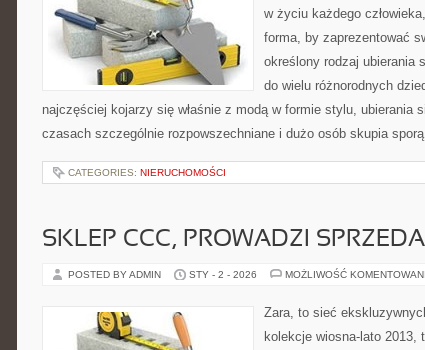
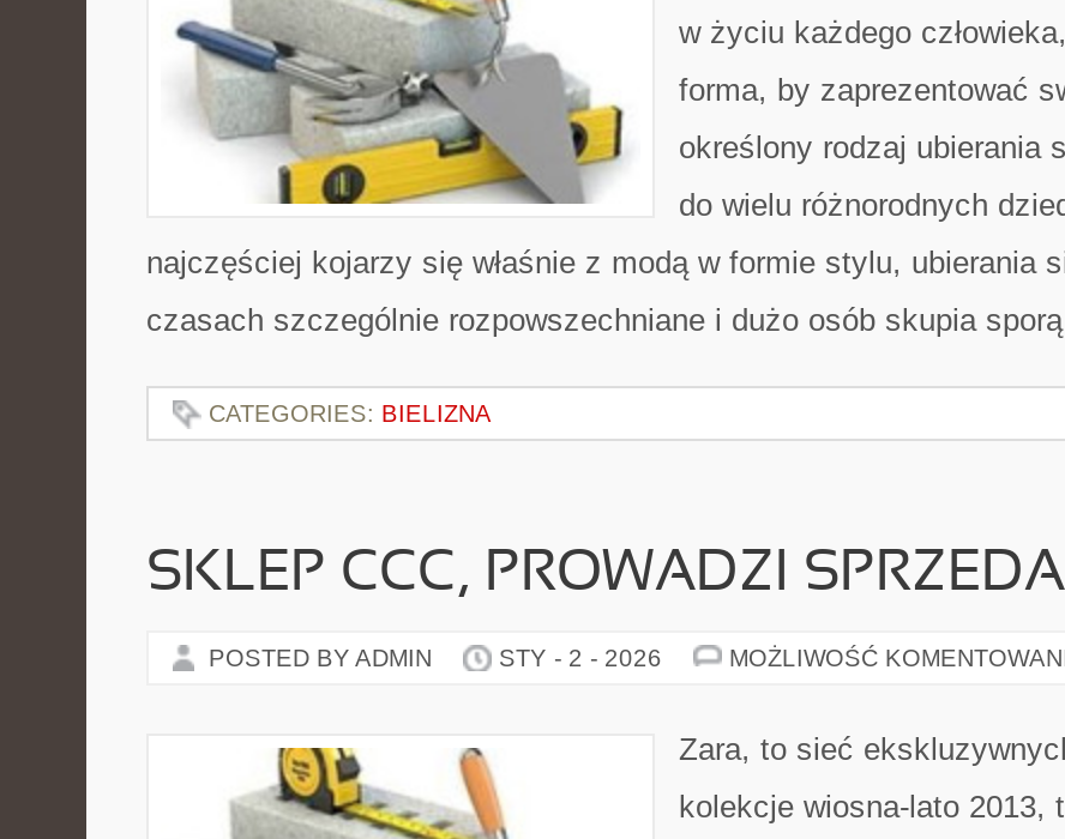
[68,167,226,178] CATEGORIES: NIERUCHOMOŚCI -> [209,400,492,427] CATEGORIES: BIELIZNA

